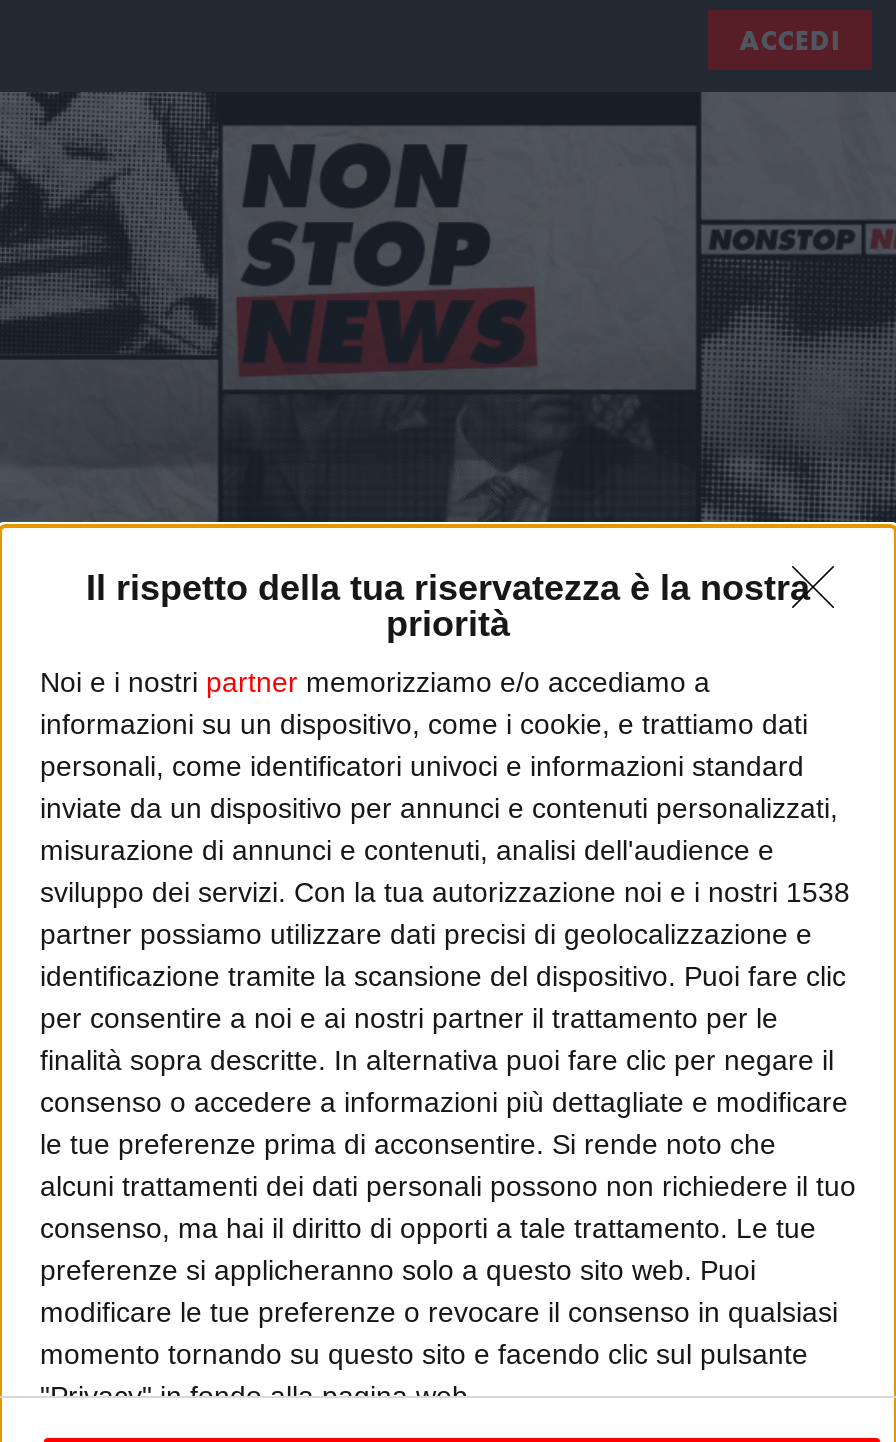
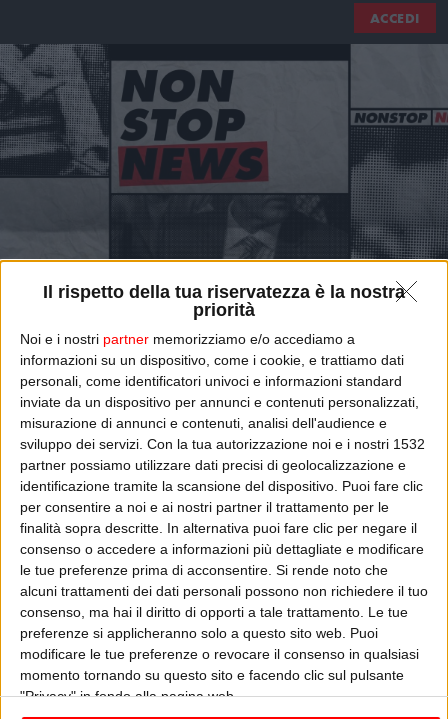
[40,876,850,908] sviluppo dei servizi. Con la tua autorizzazione noi e i nostri 1538 -> [20,436,425,452] sviluppo dei servizi. Con la tua autorizzazione noi e i nostri 1532

